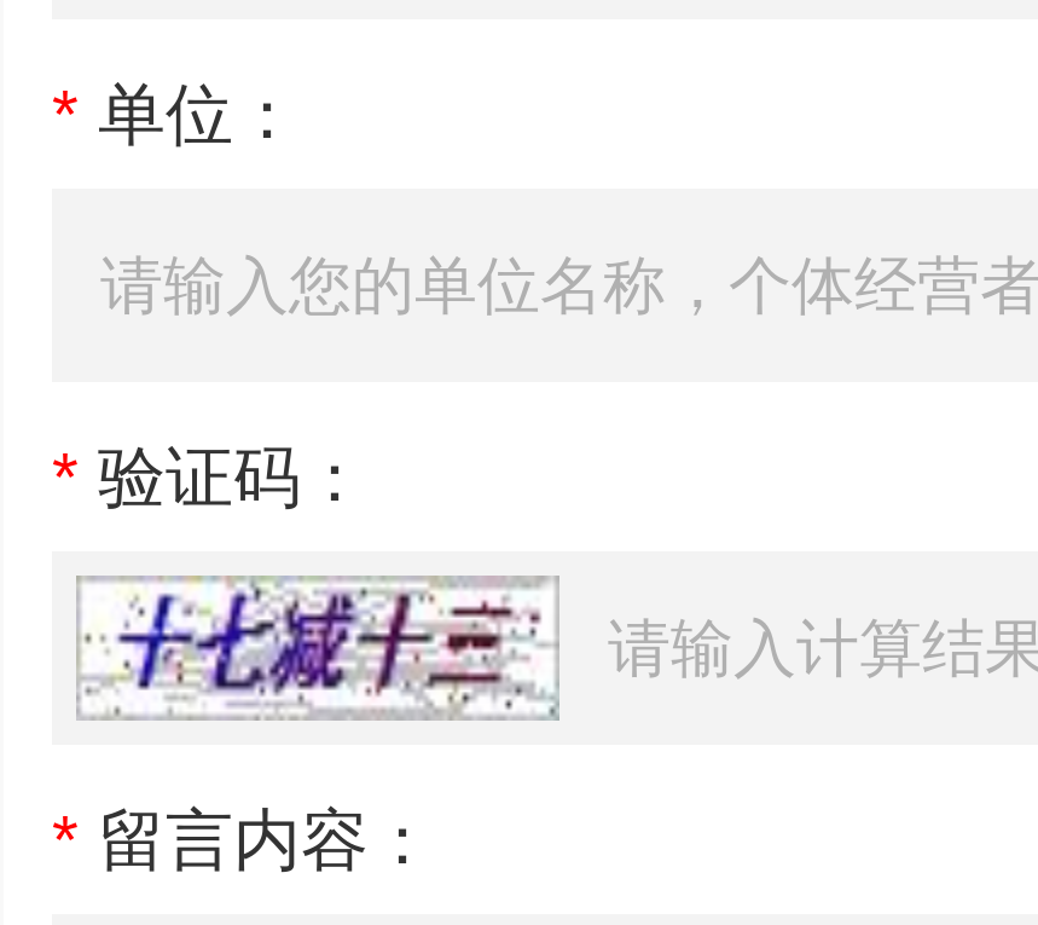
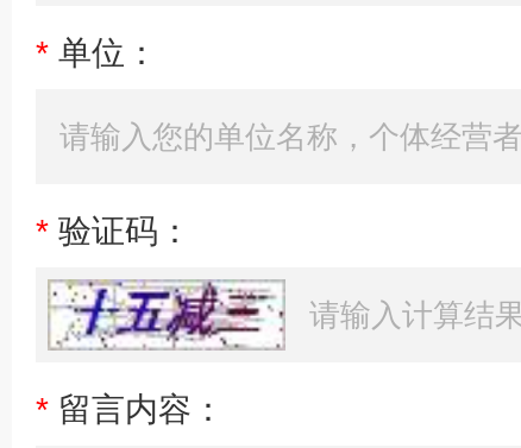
[79,576,557,718] [image] -> [48,279,284,349] [image]

